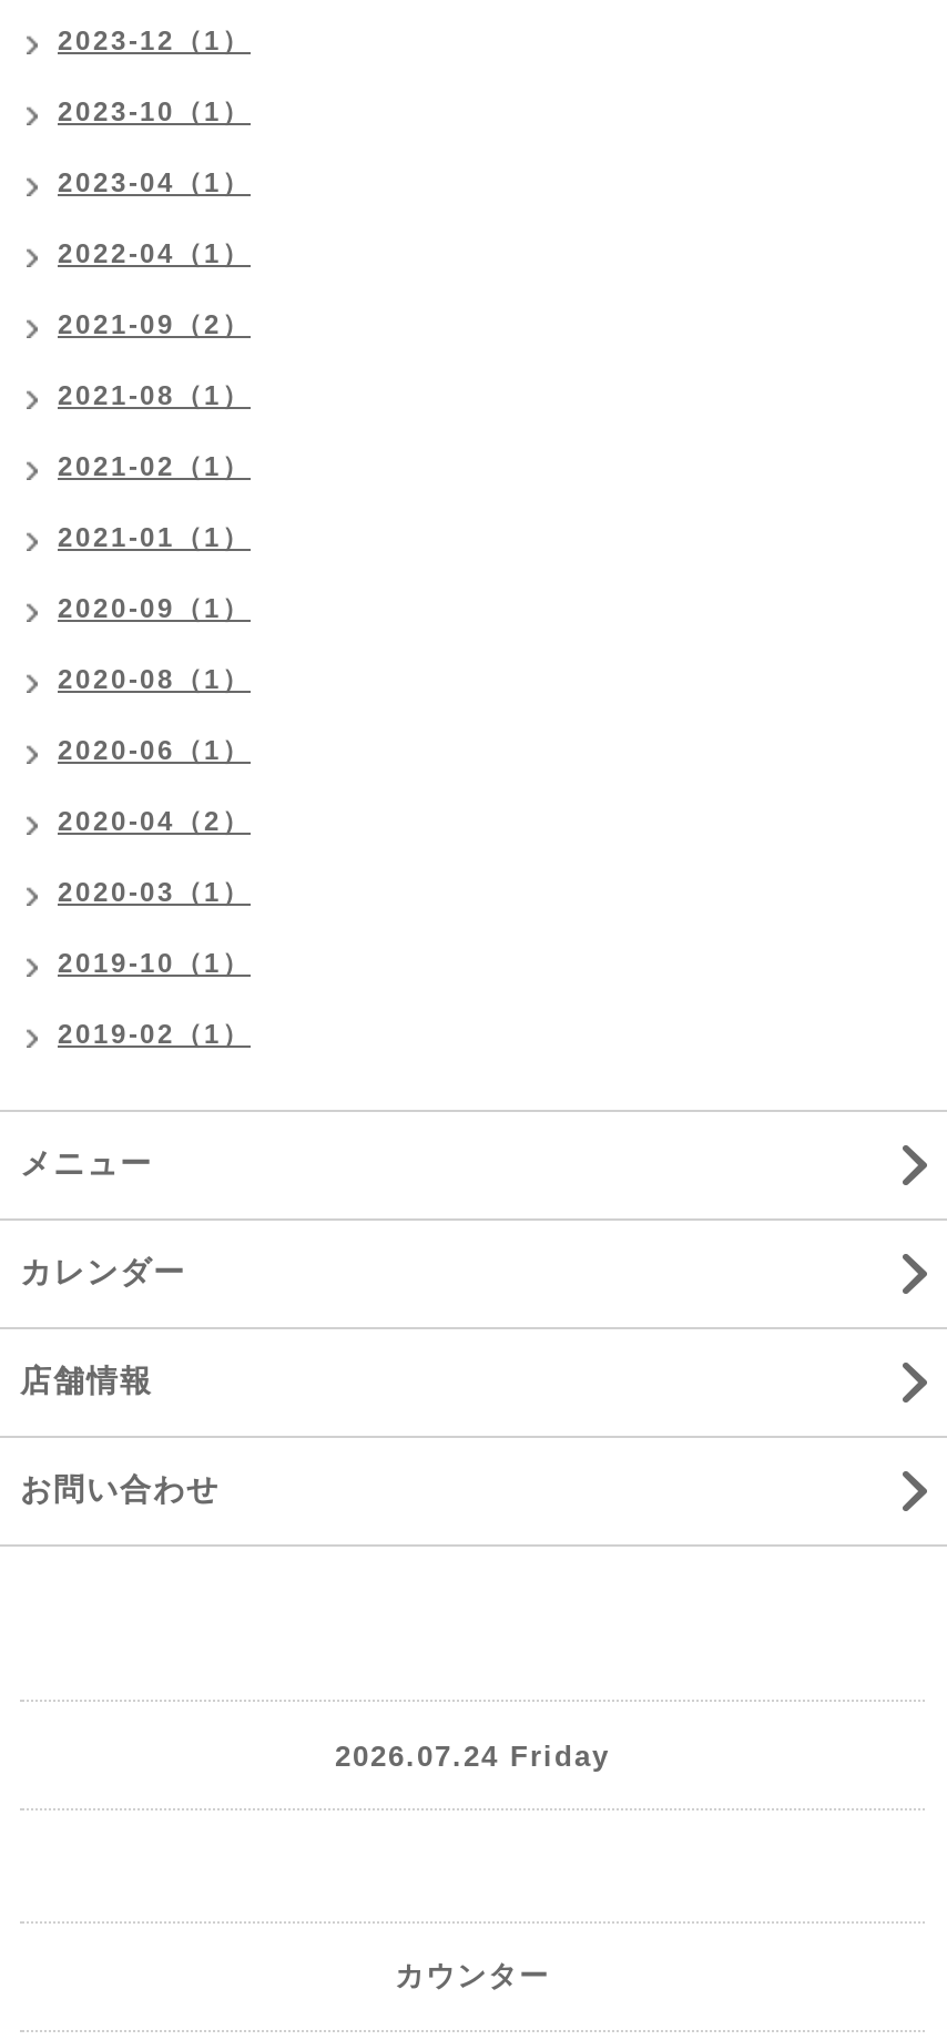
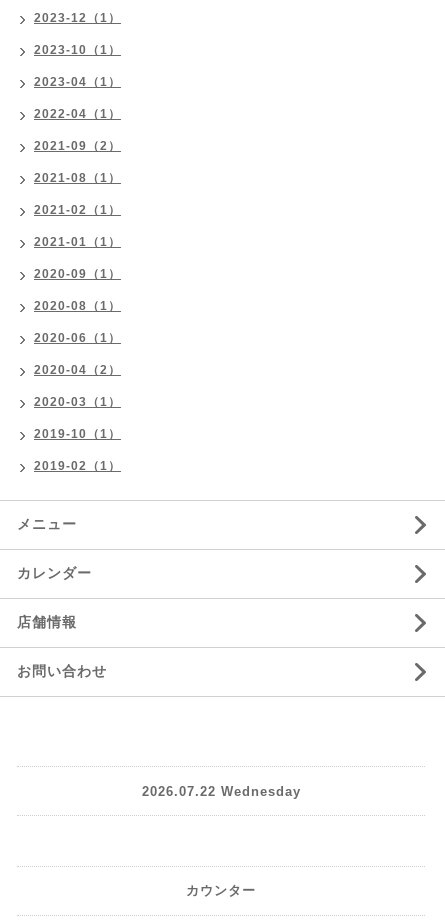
[335,1738,610,1772] 2026.07.24 Friday -> [141,783,300,798] 2026.07.22 Wednesday

